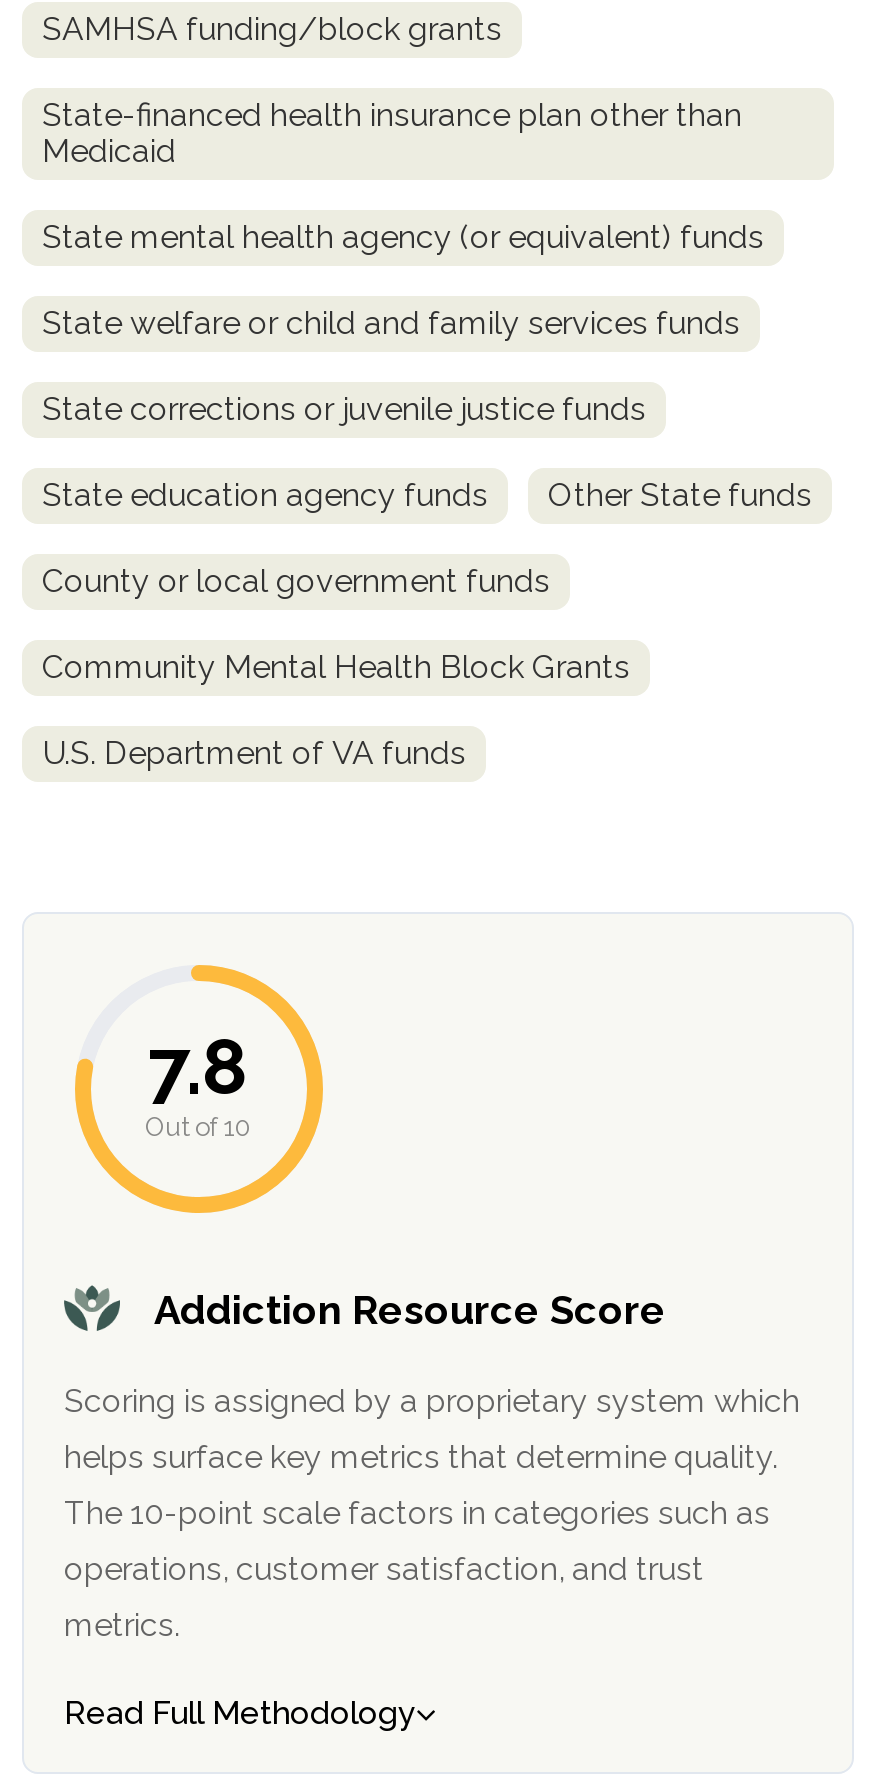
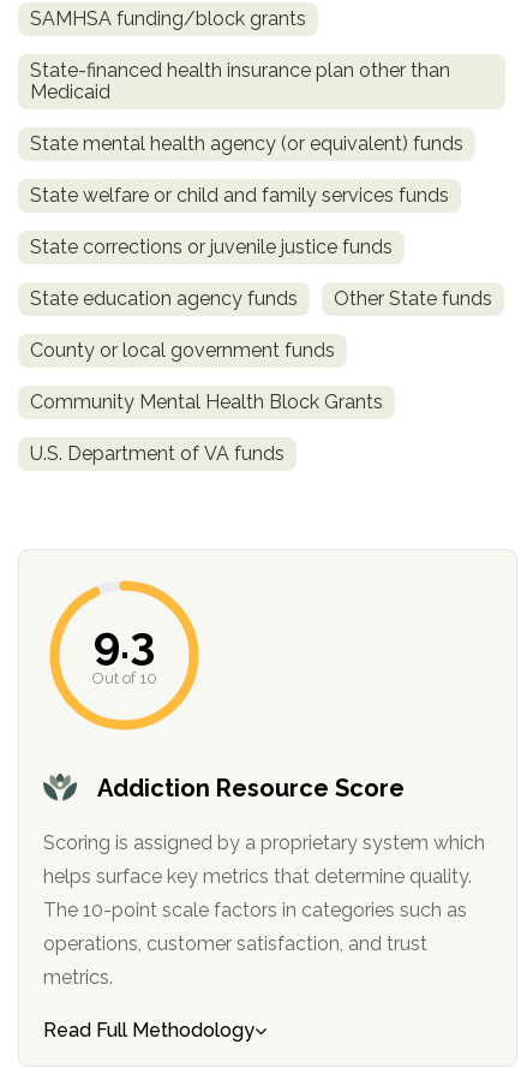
none -> [52,586,102,639] [image]
[148,1021,250,1111] 7.8 -> [94,615,155,669] 9.3

